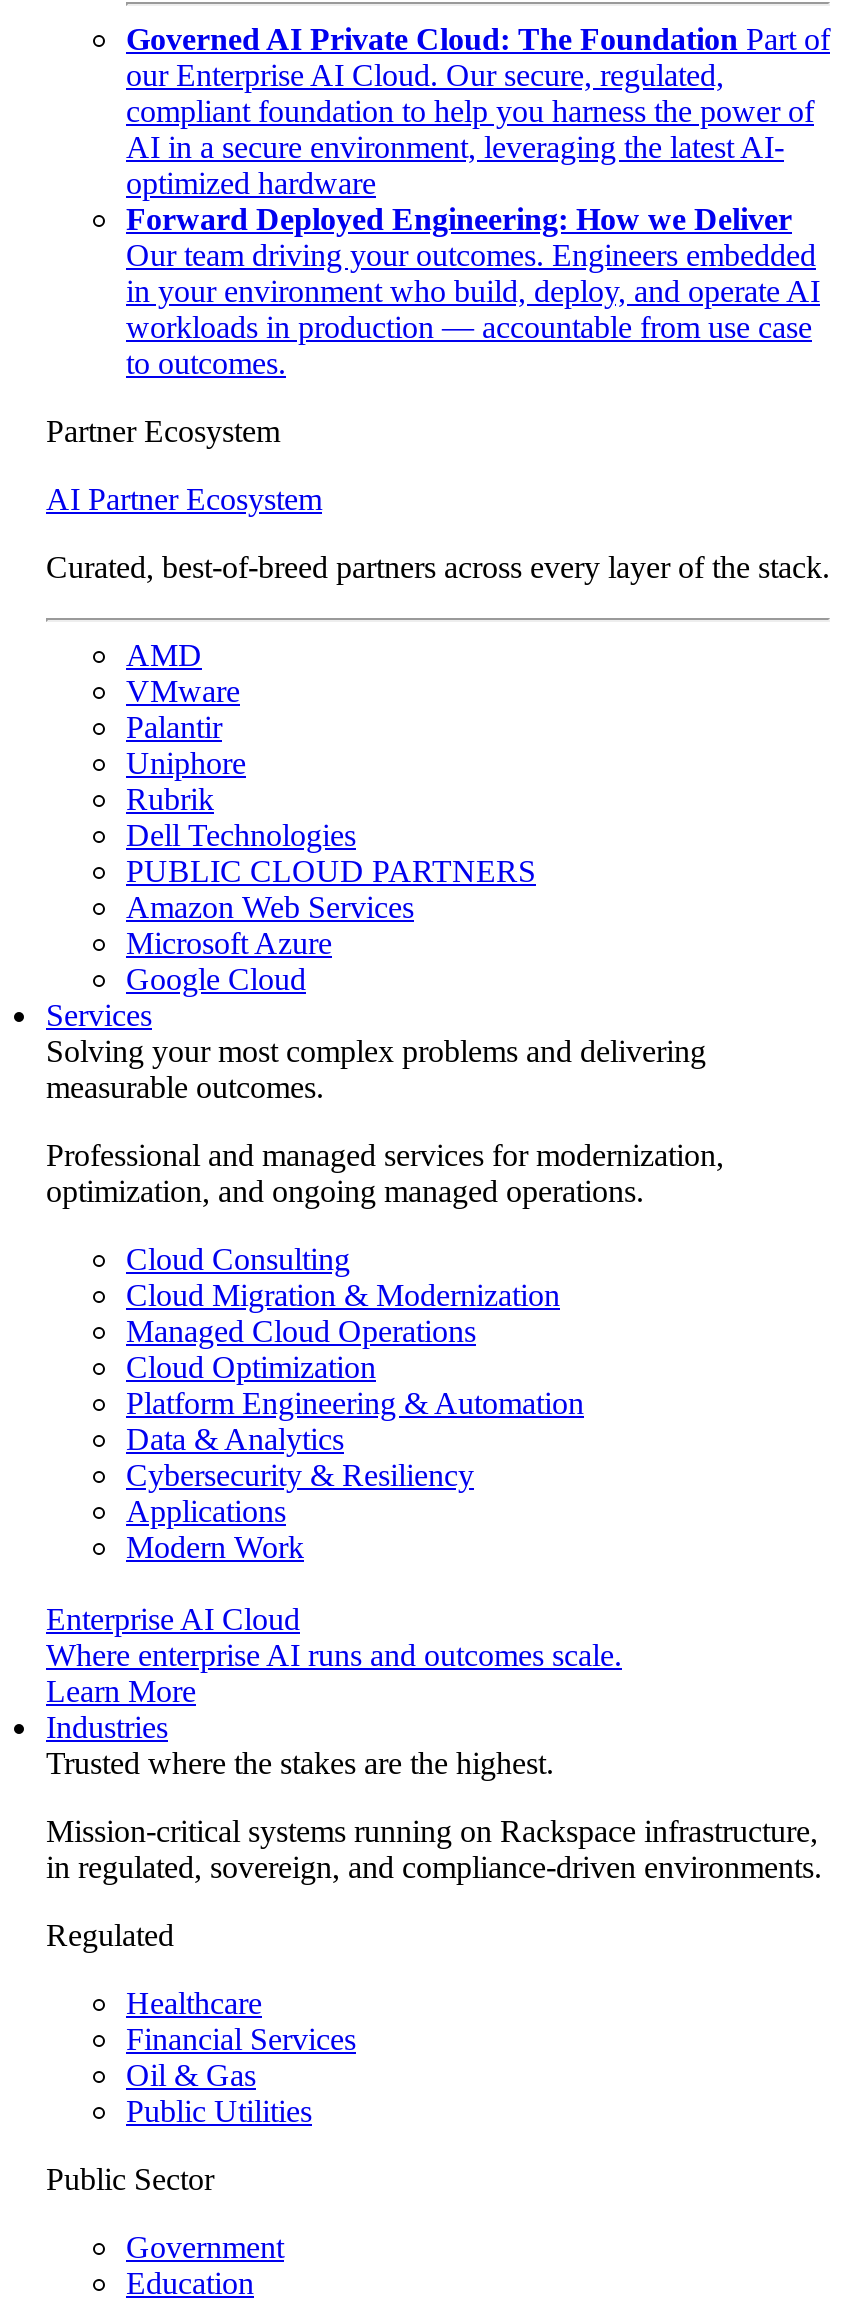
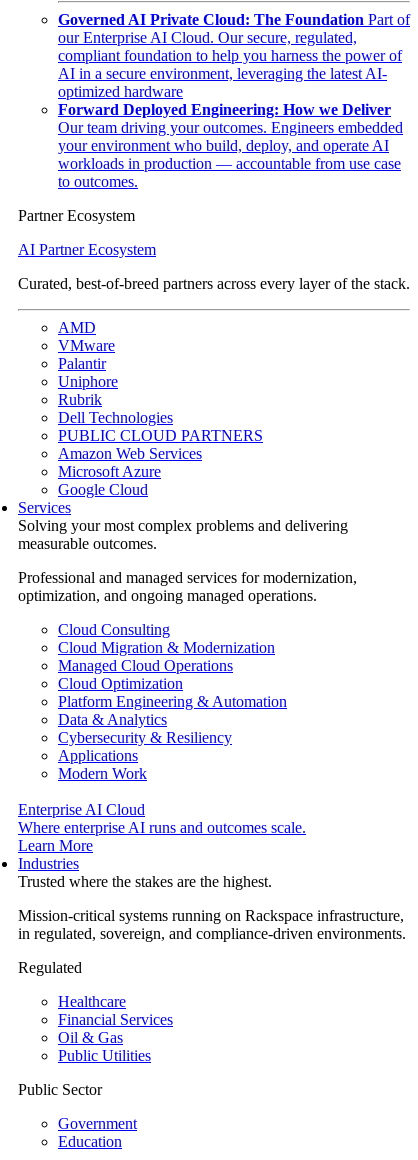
[126,274,820,308] in your environment who build, deploy, and operate AI -> [58,137,389,154] your environment who build, deploy, and operate AI

